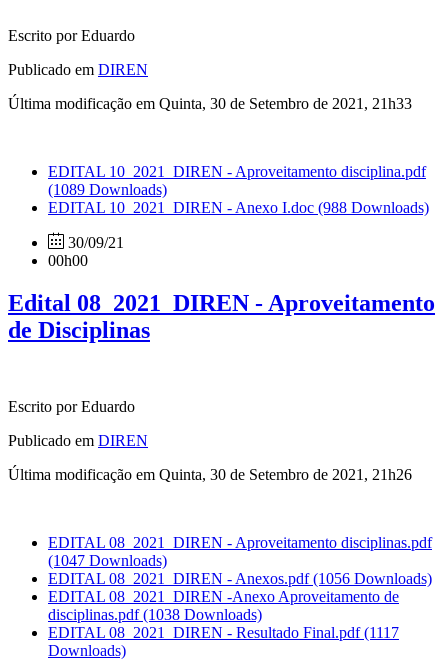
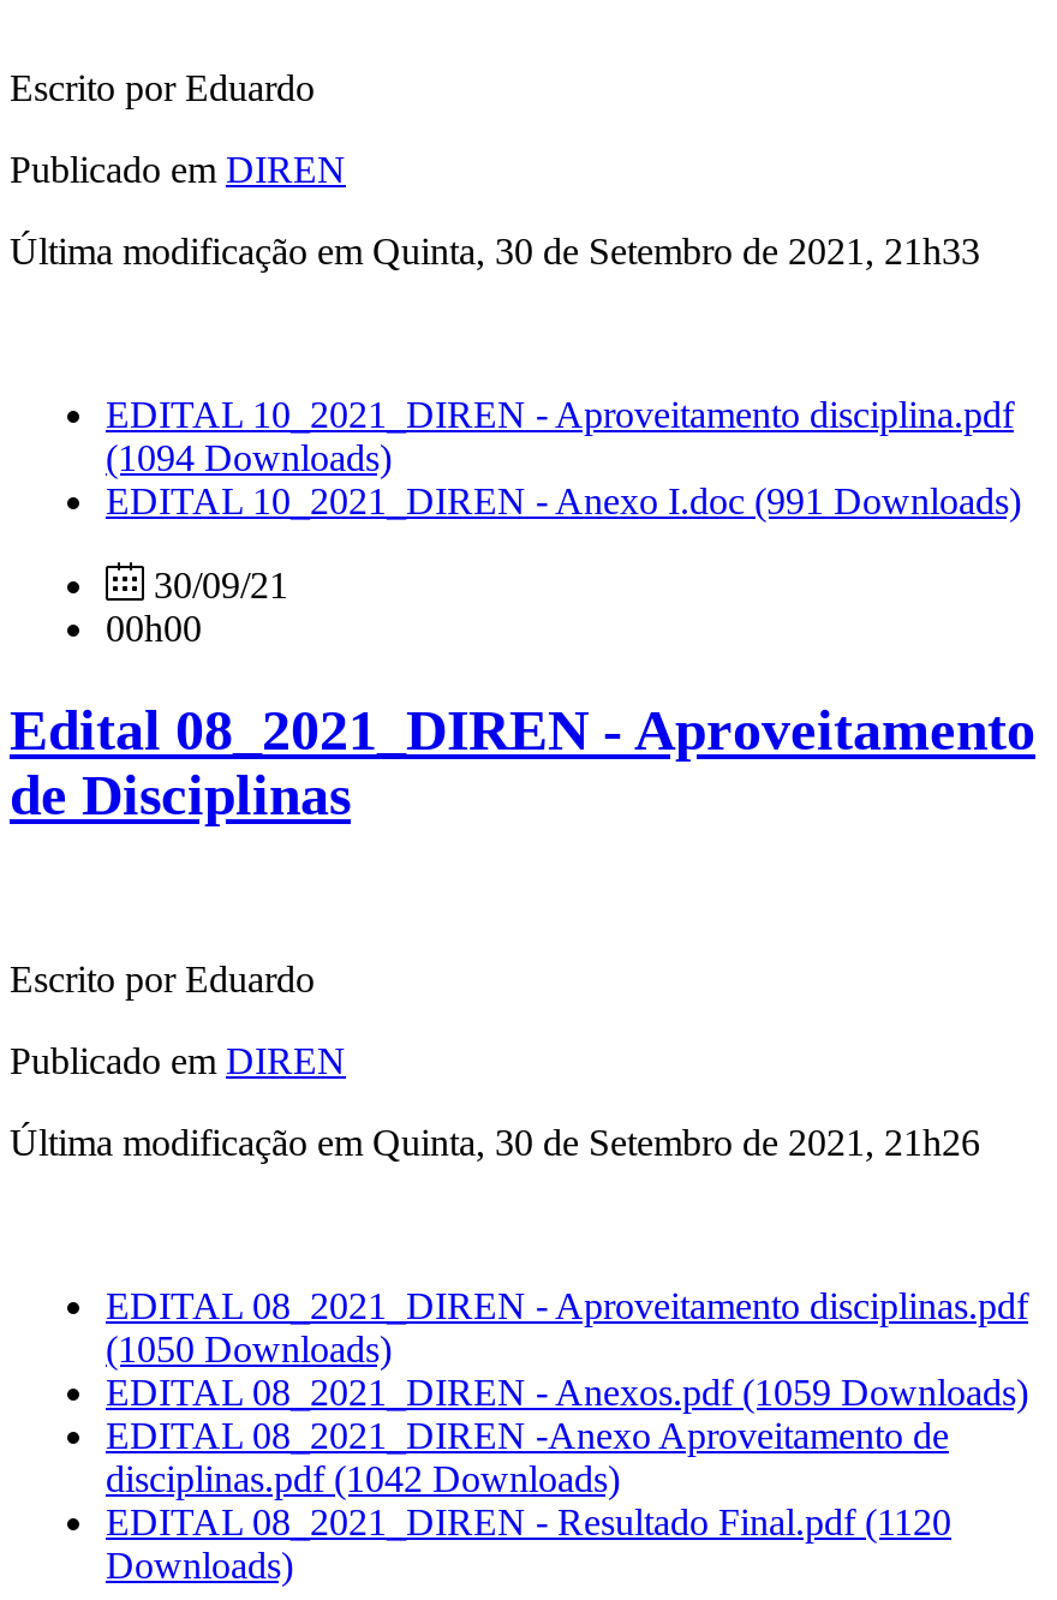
[48,181,167,198] (1089 Downloads) -> [106,437,392,477] (1094 Downloads)
[48,199,429,216] EDITAL 10_2021_DIREN - Anexo I.doc (988 Downloads) -> [106,480,1021,521] EDITAL 10_2021_DIREN - Anexo I.doc (991 Downloads)
[48,551,167,568] (1047 Downloads) -> [106,1327,392,1368] (1050 Downloads)
[48,569,432,586] EDITAL 08_2021_DIREN - Anexos.pdf (1056 Downloads) -> [106,1371,1028,1411] EDITAL 08_2021_DIREN - Anexos.pdf (1059 Downloads)
[48,605,262,622] disciplinas.pdf (1038 Downloads) -> [106,1457,620,1498] disciplinas.pdf (1042 Downloads)
[48,623,399,640] EDITAL 08_2021_DIREN - Resultado Final.pdf (1117 -> [106,1500,951,1541] EDITAL 08_2021_DIREN - Resultado Final.pdf (1120

